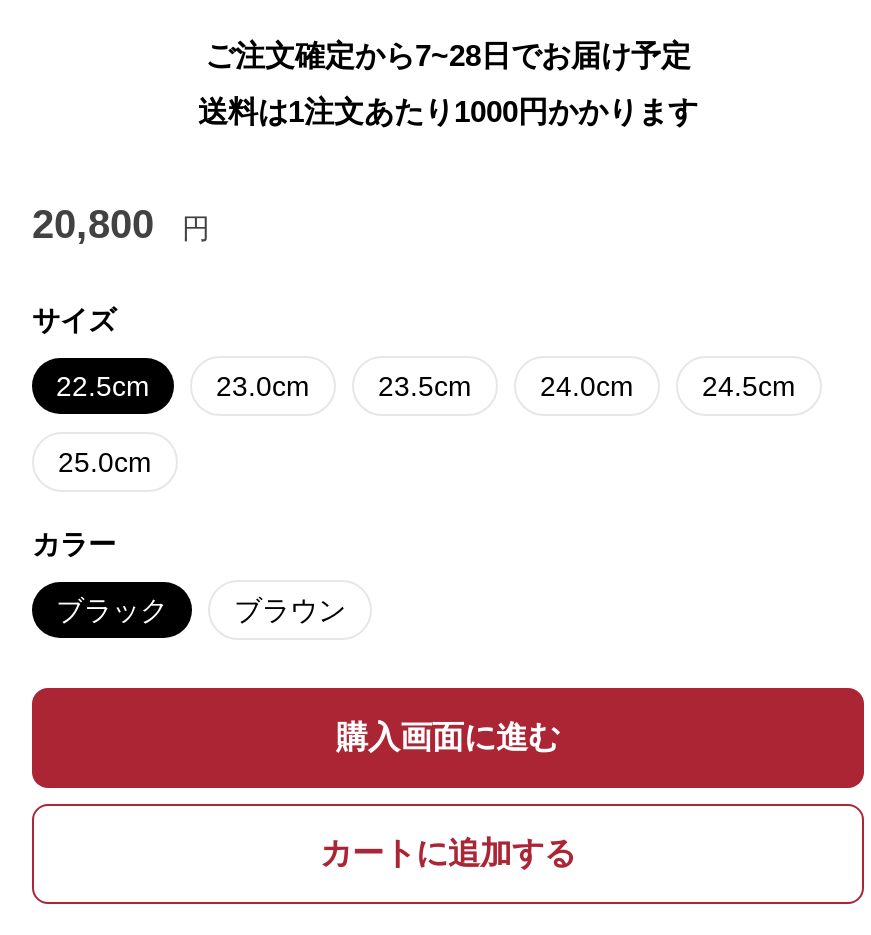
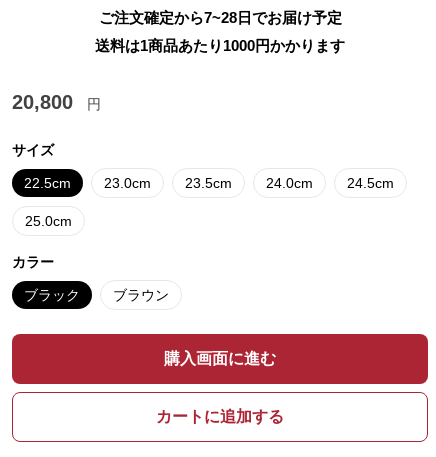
[198,94,698,128] 送料は1注文あたり1000円かかります -> [95,37,345,54] 送料は1商品あたり1000円かかります

